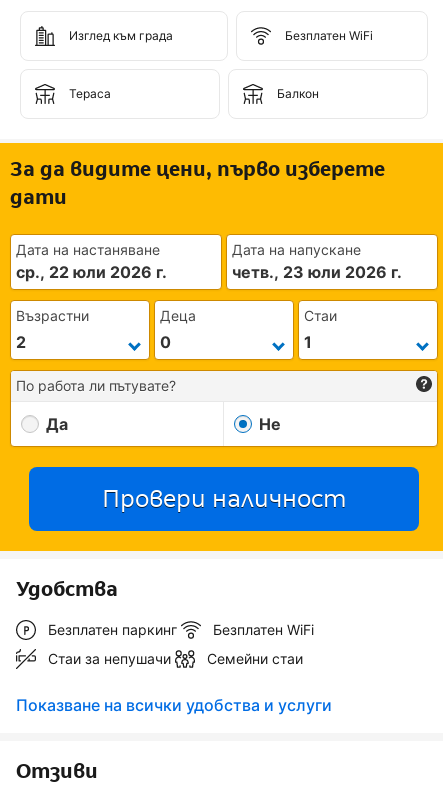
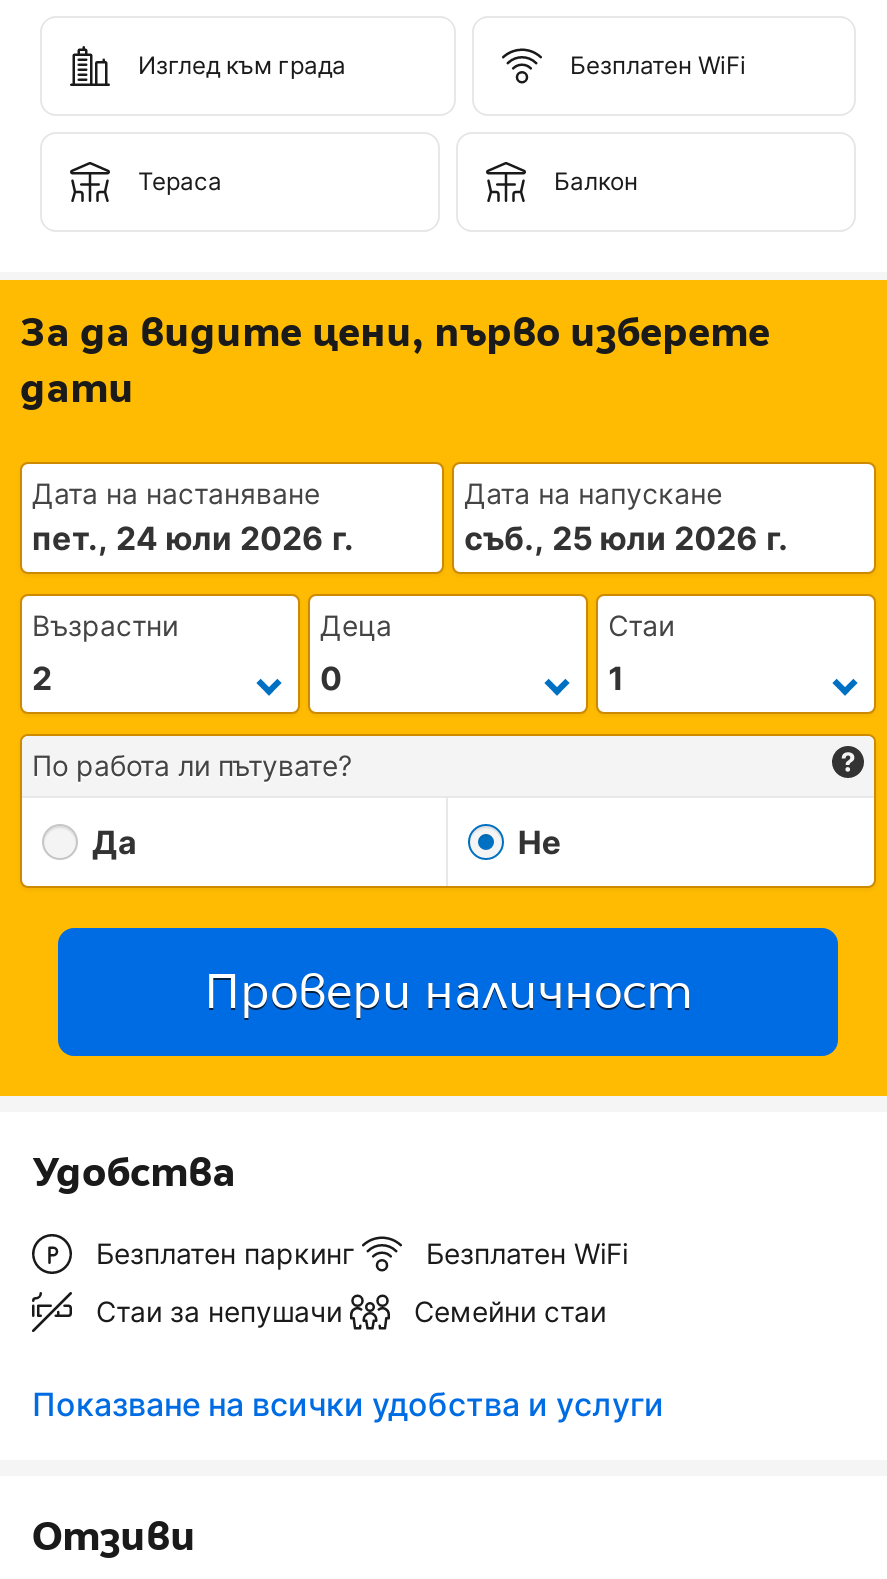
[16,262,167,282] ср., 22 юли 2026 г. -> [32,518,354,558] пет., 24 юли 2026 г.
[232,262,402,282] четв., 23 юли 2026 г. -> [464,518,788,558] съб., 25 юли 2026 г.

